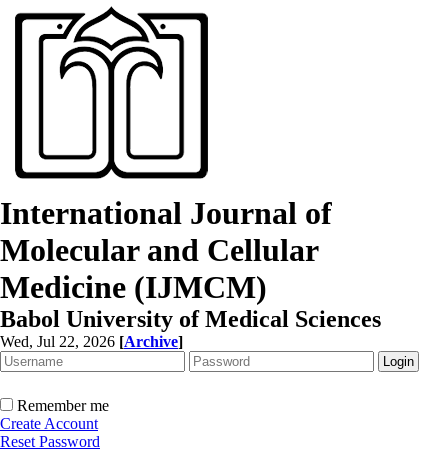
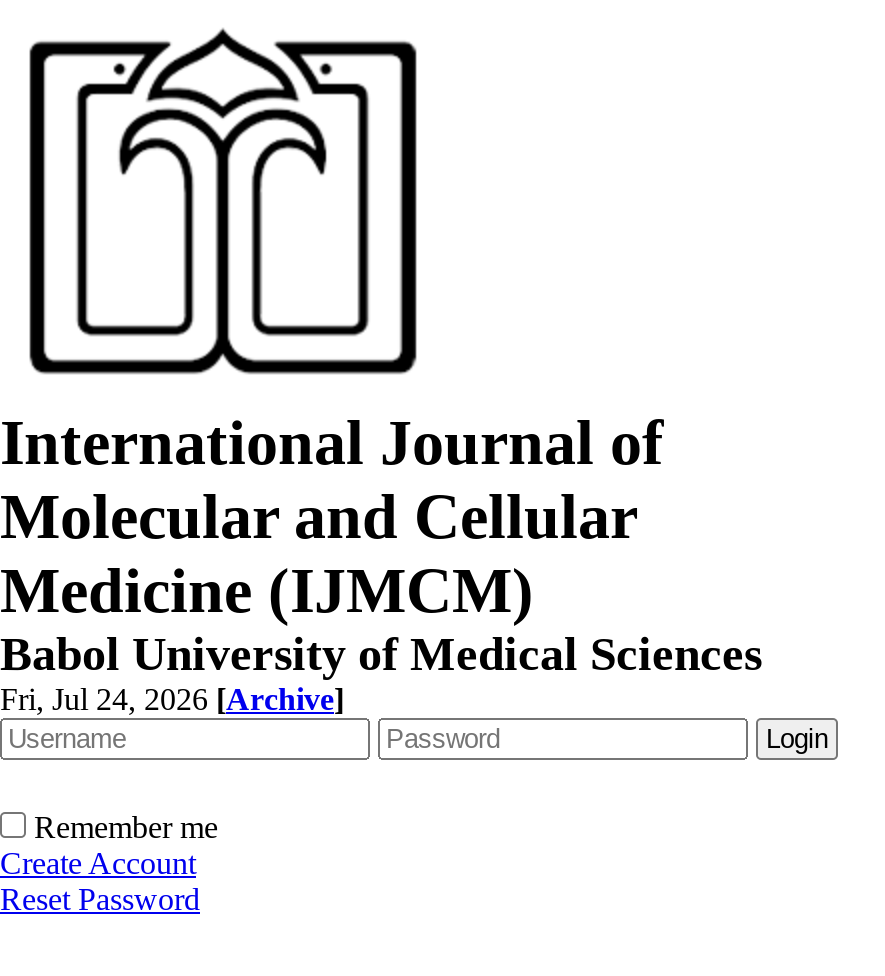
[0,333,183,350] Wed, Jul 22, 2026 [Archive] -> [0,682,344,716] Fri, Jul 24, 2026 [Archive]

